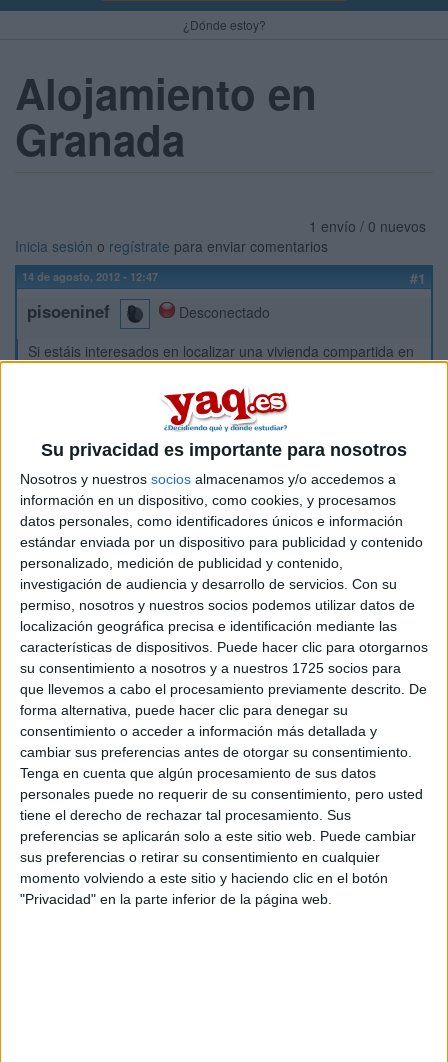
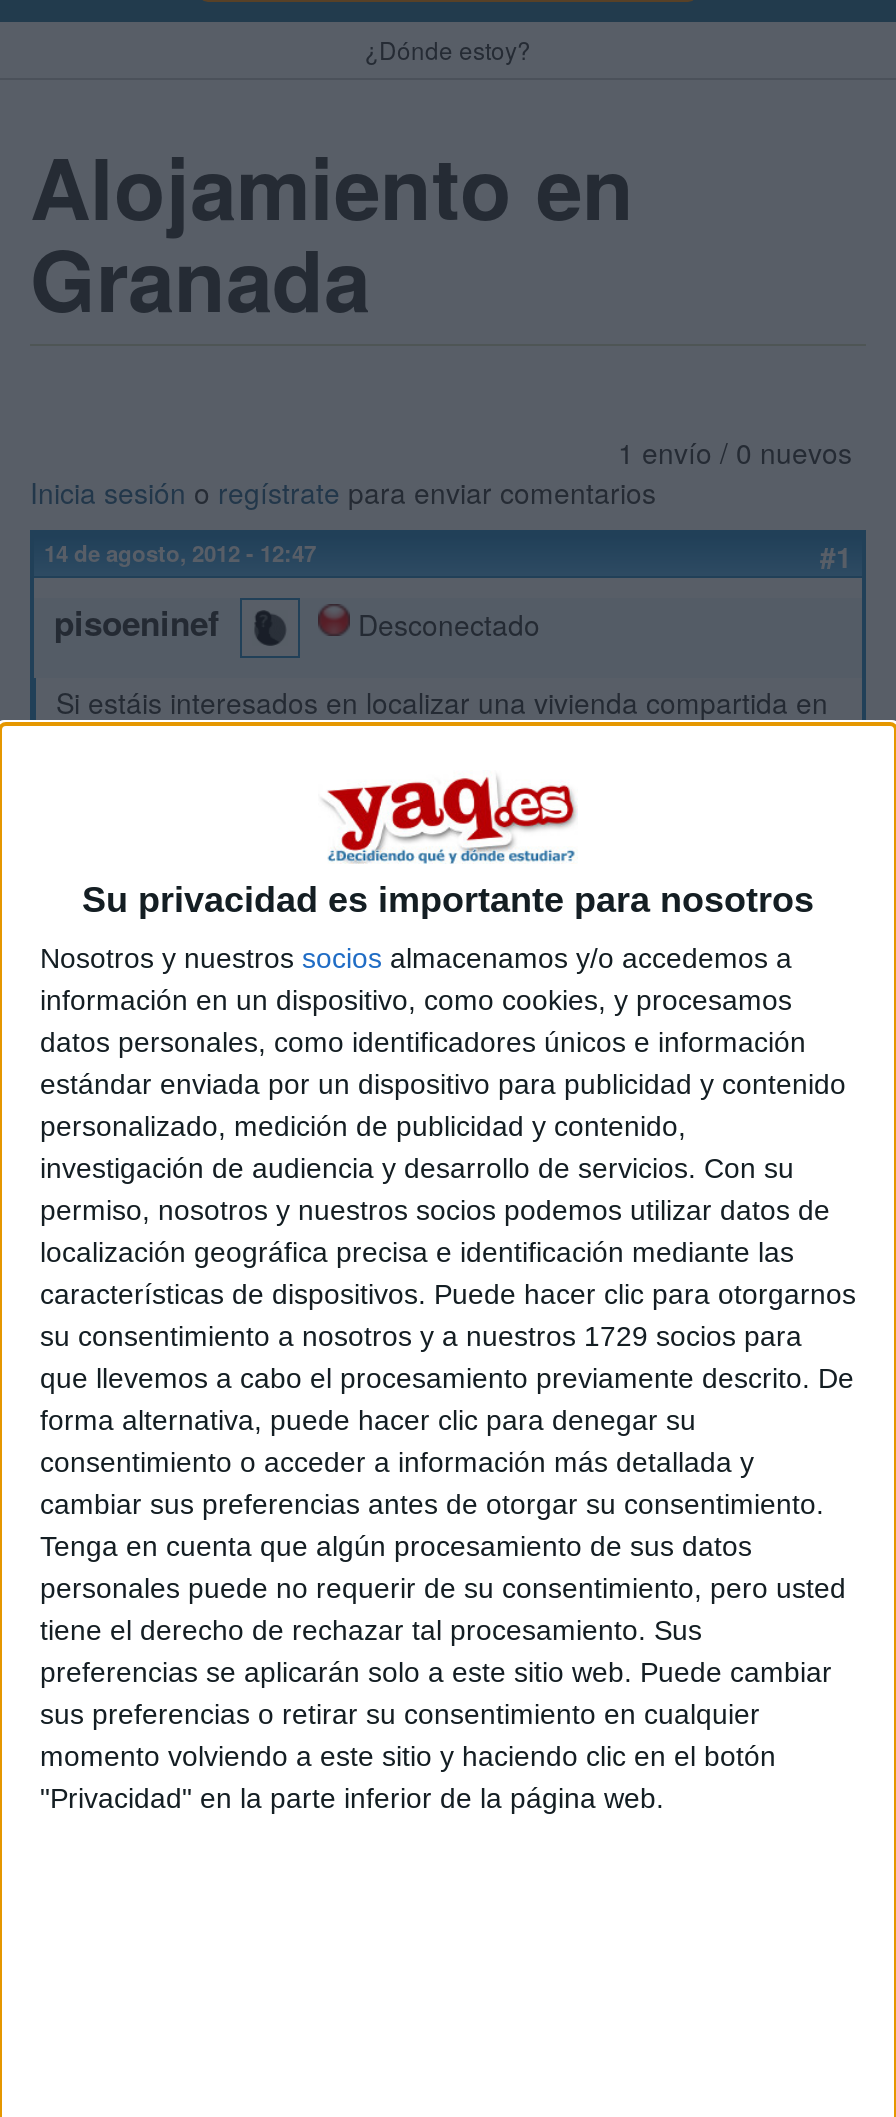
[20,660,401,676] su consentimiento a nosotros y a nuestros 1725 socios para -> [40,1320,802,1352] su consentimiento a nosotros y a nuestros 1729 socios para

